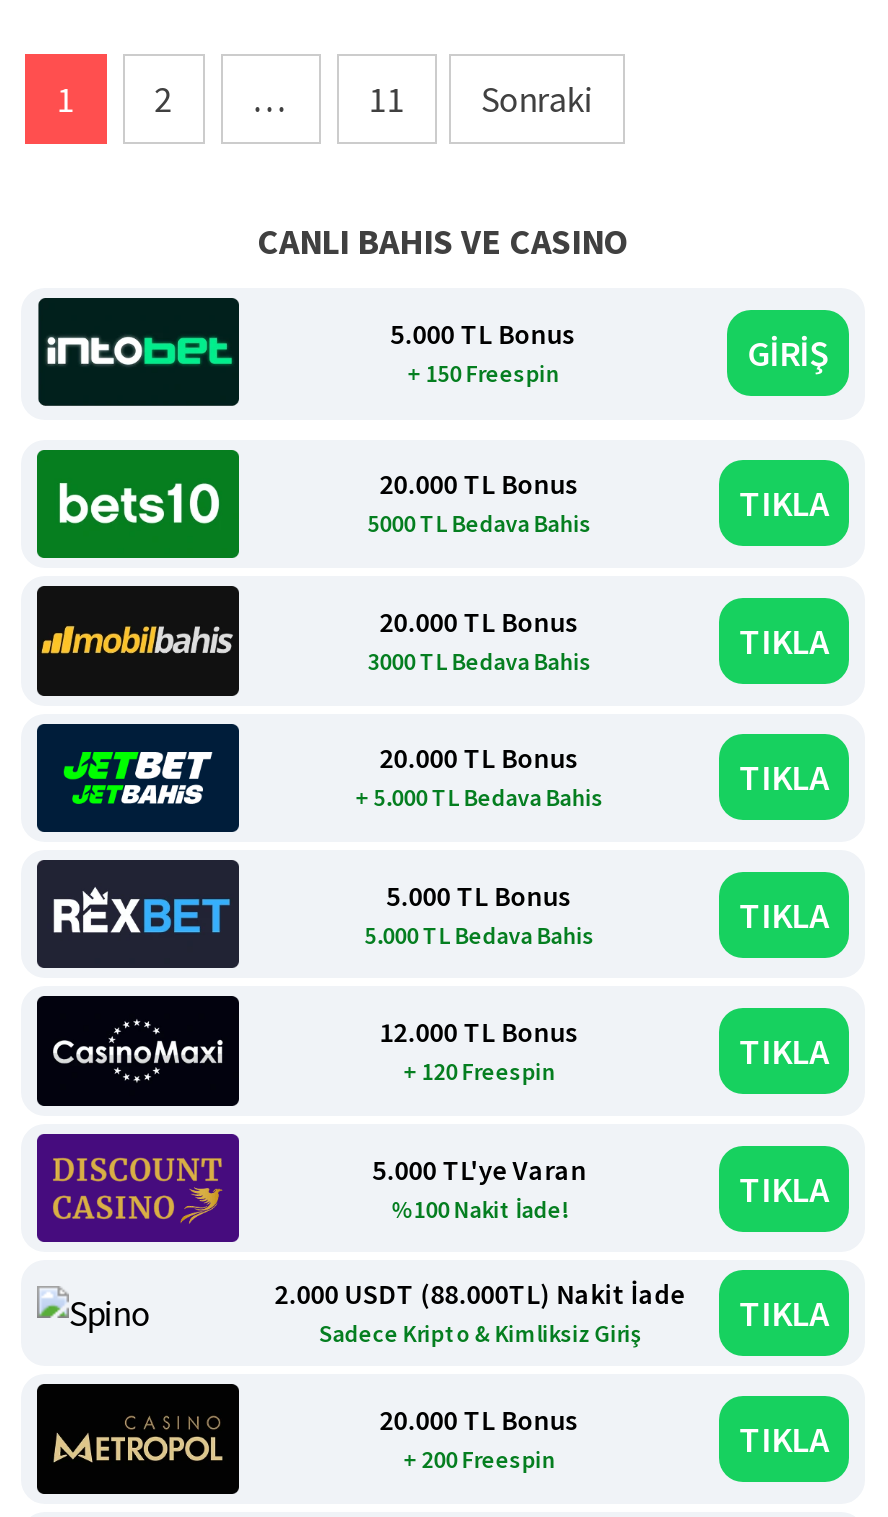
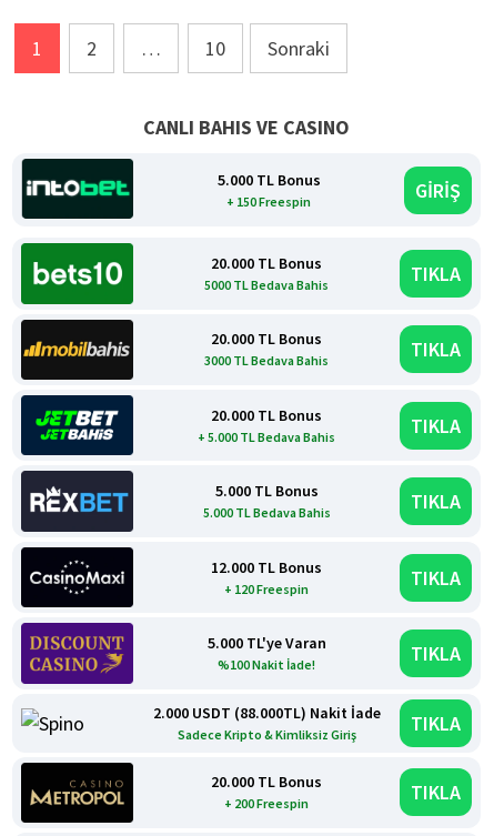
[369,75,405,121] 11 -> [205,36,225,61] 10

